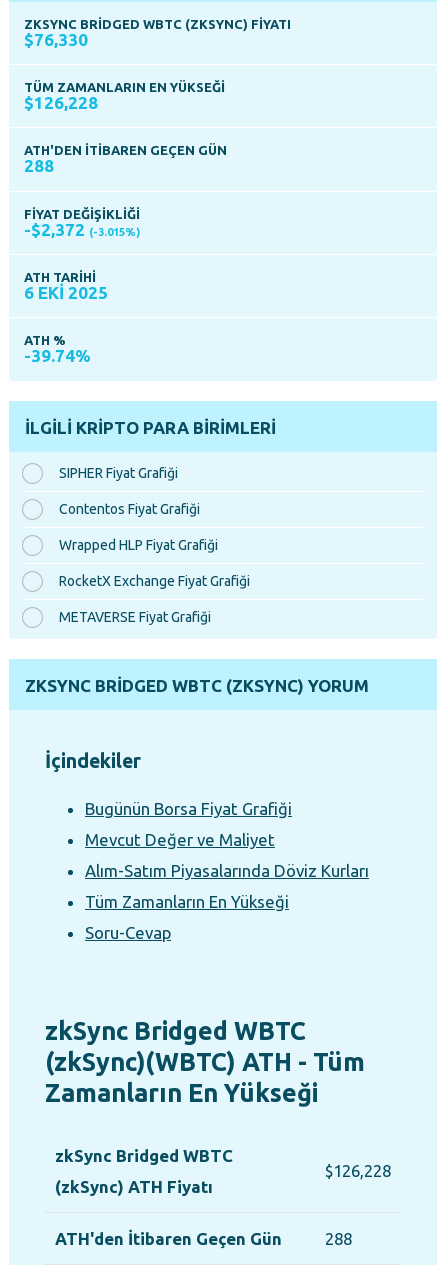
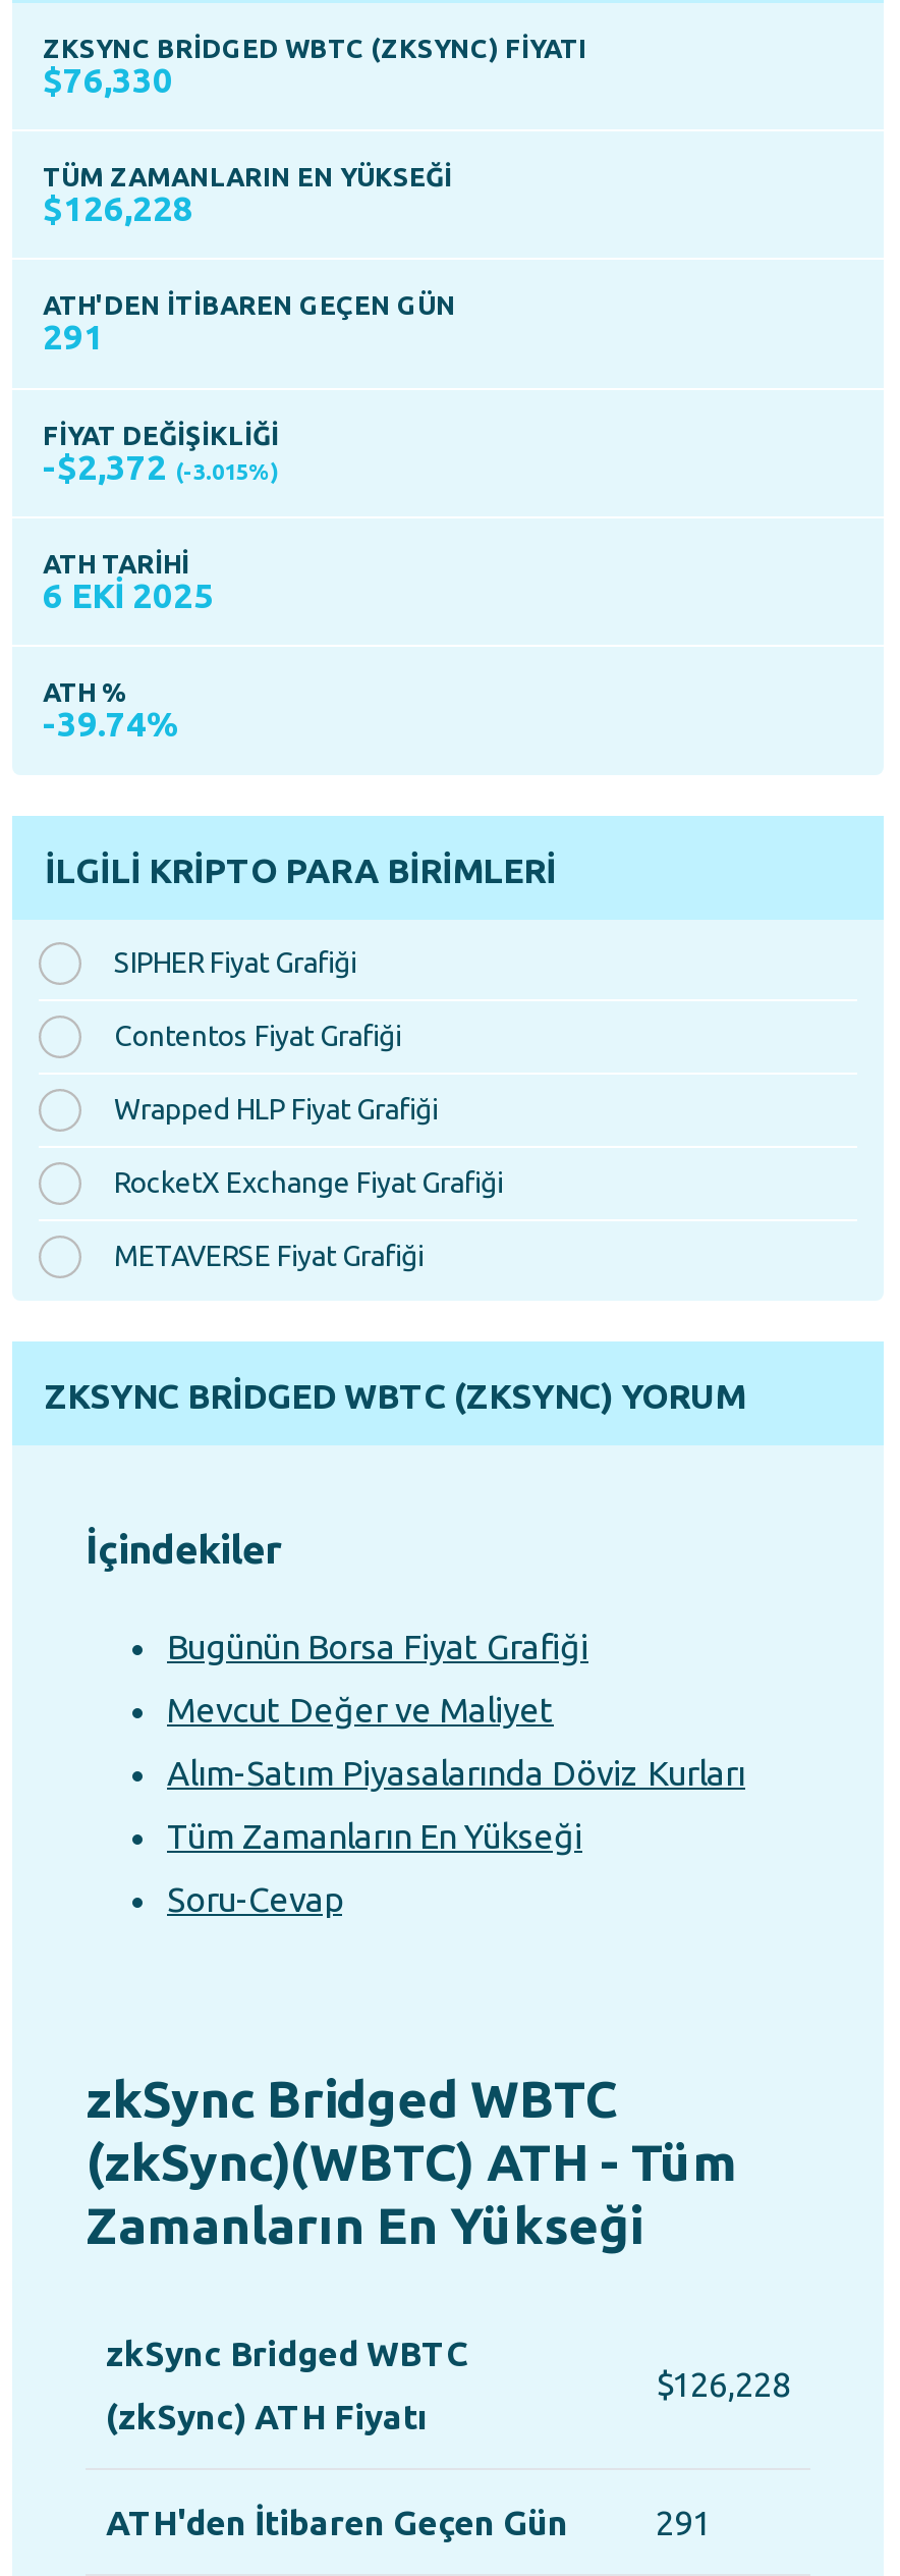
[24,156,54,175] 288 -> [43,316,104,355] 291
[325,1229,352,1248] 288 -> [656,2503,711,2541] 291

